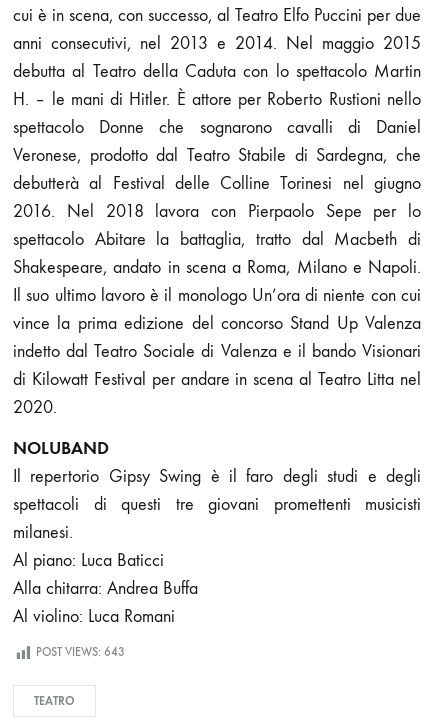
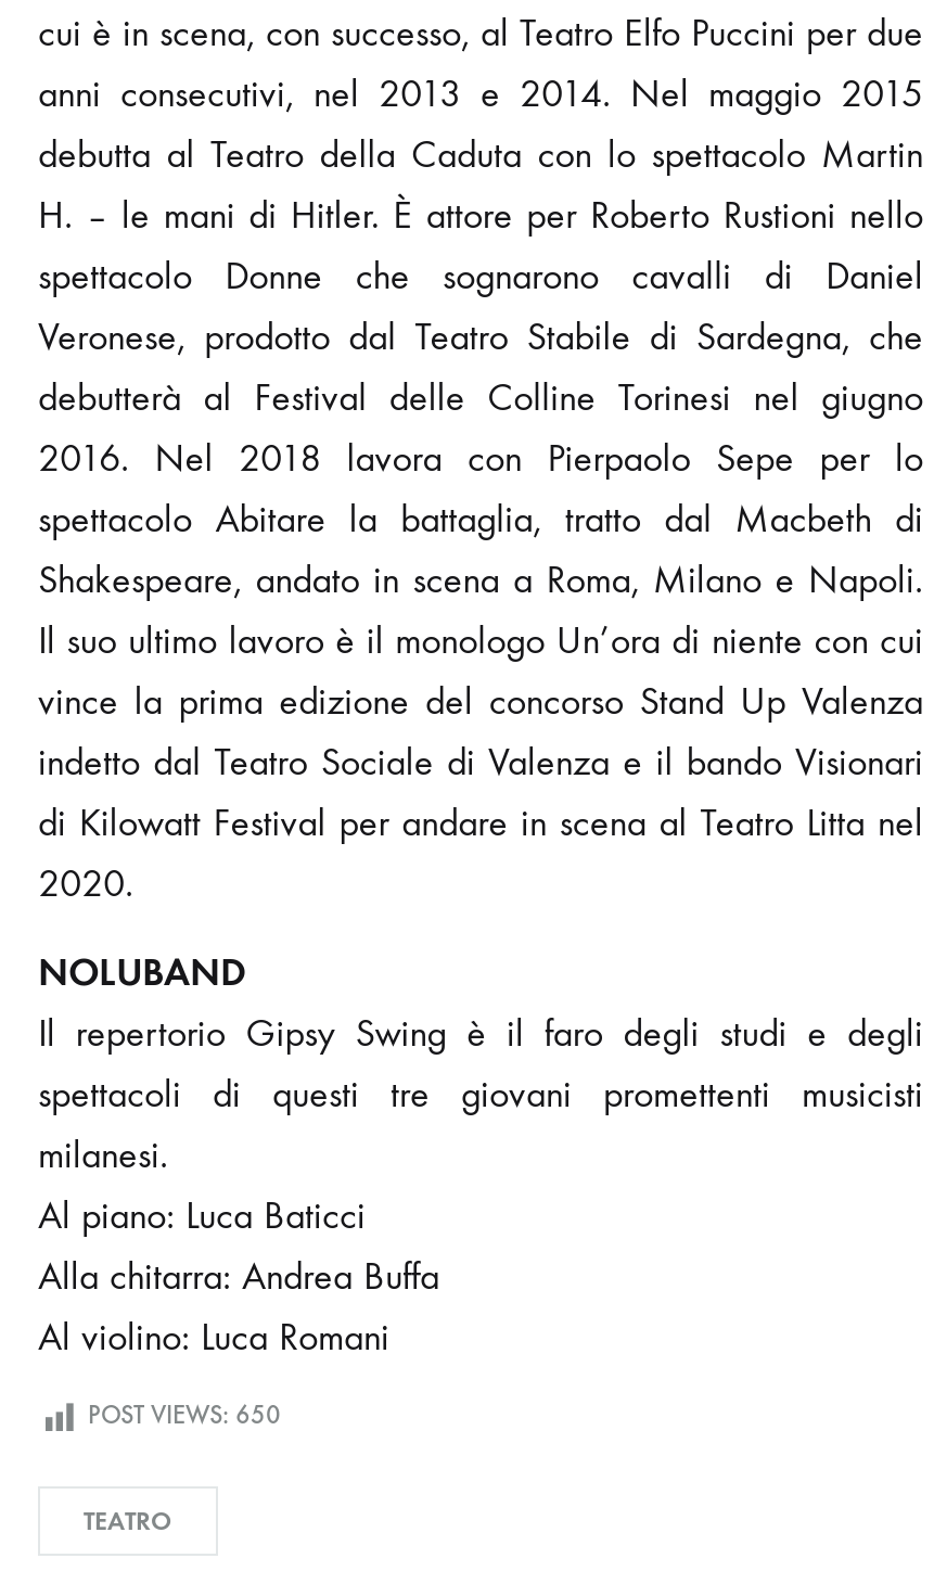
[36,645,125,659] POST VIEWS: 643 -> [88,1400,281,1430] POST VIEWS: 650

